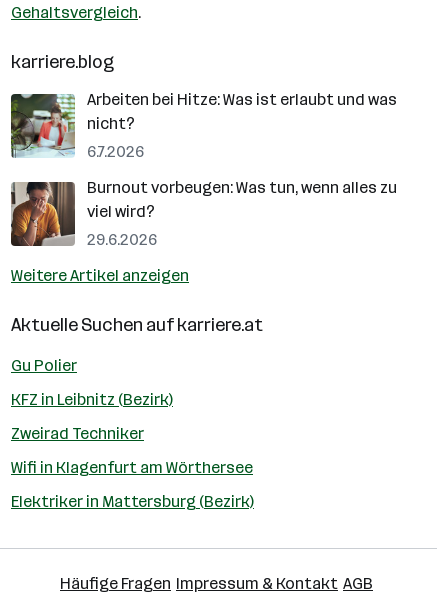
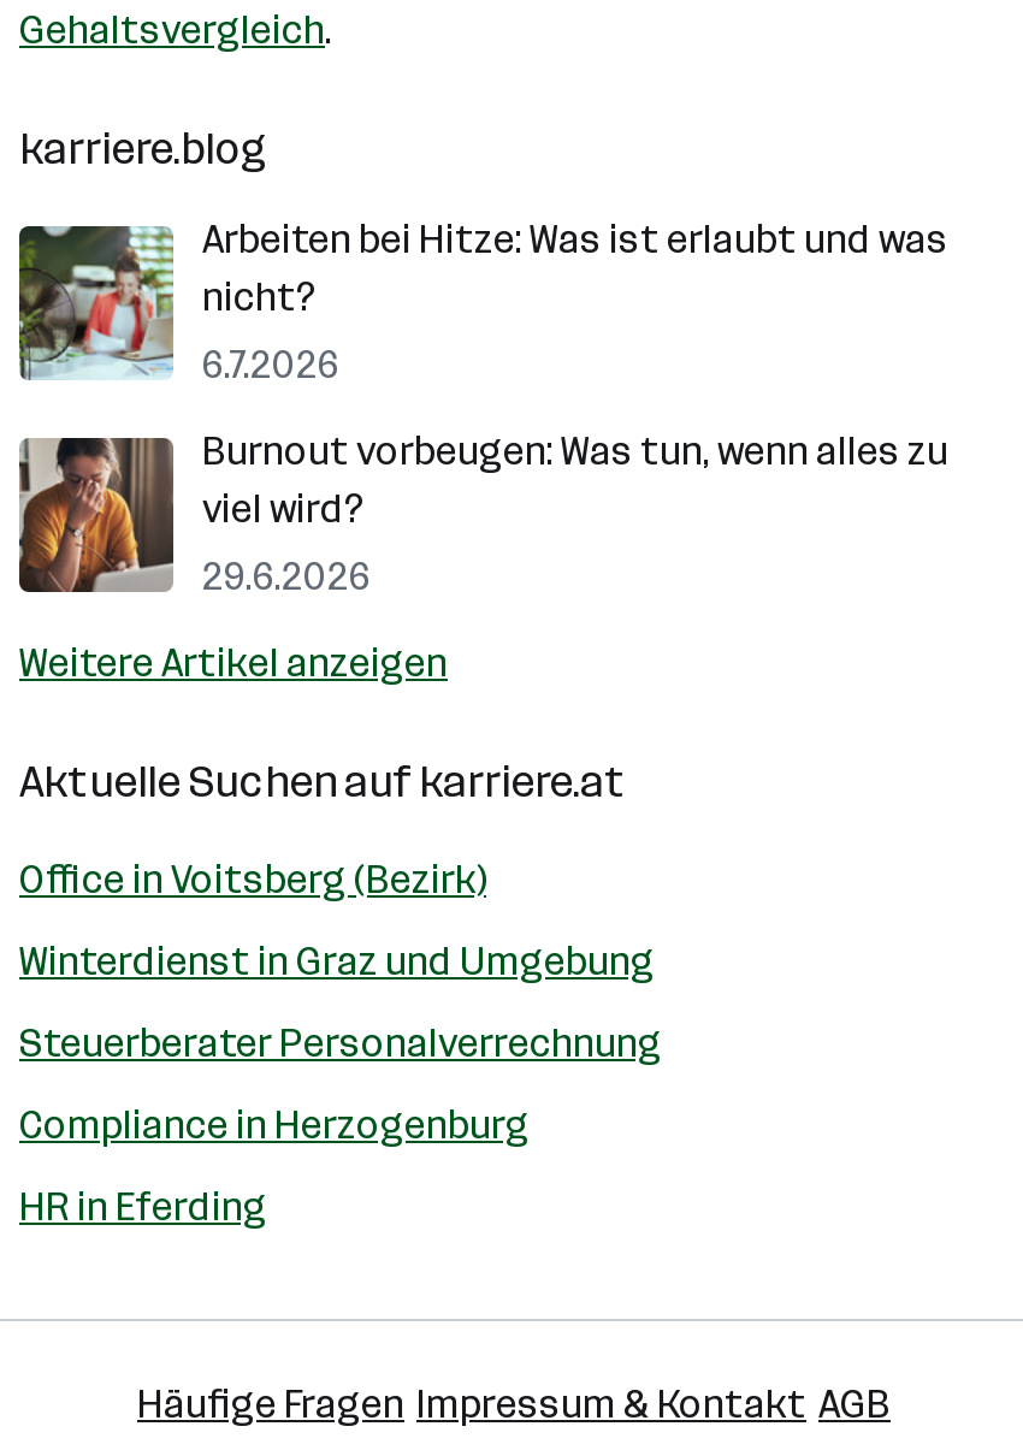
[11,356,77,375] Gu Polier -> [19,857,486,902] Office in Voitsberg (Bezirk)
[11,390,173,409] KFZ in Leibnitz (Bezirk) -> [19,939,655,984] Winterdienst in Graz und Umgebung
[11,424,144,443] Zweirad Techniker -> [19,1020,662,1066] Steuerberater Personalverrechnung
[11,458,253,477] Wifi in Klagenfurt am Wörthersee -> [19,1102,530,1148] Compliance in Herzogenburg
[11,492,254,511] Elektriker in Mattersburg (Bezirk) -> [19,1184,267,1230] HR in Eferding

